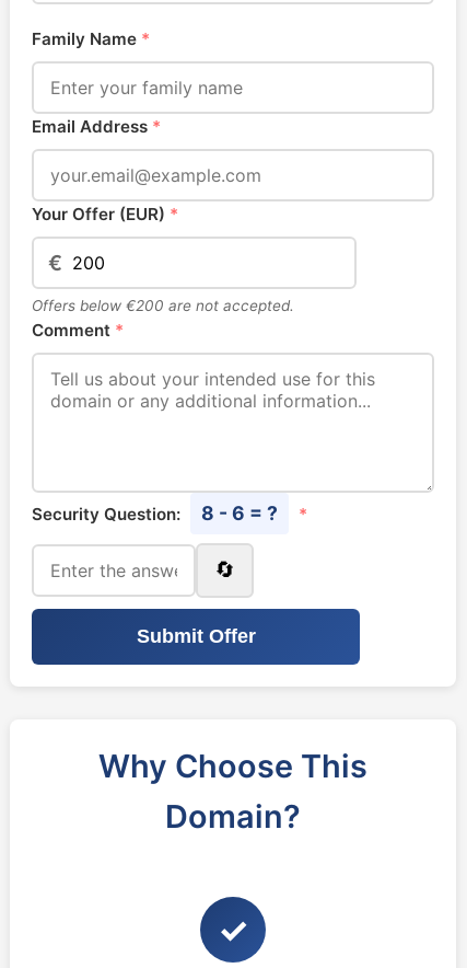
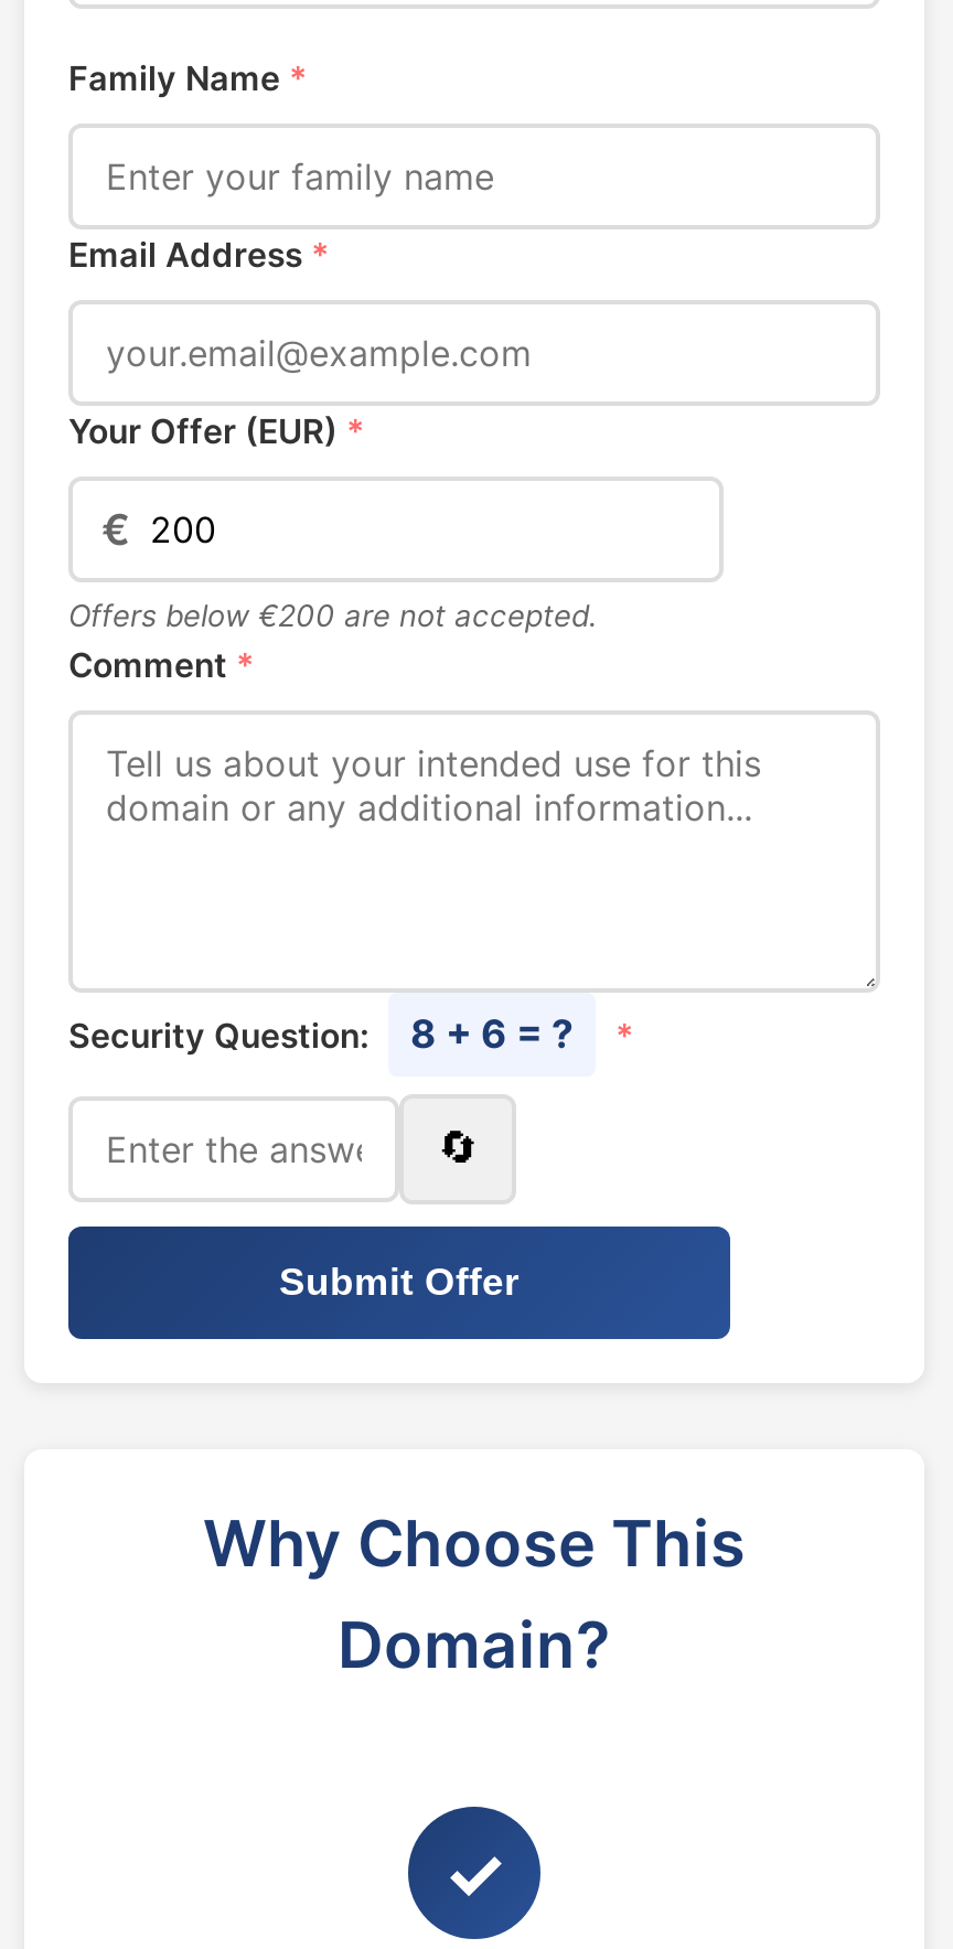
[201,502,278,525] 8 - 6 = ? -> [410,1010,574,1057] 8 + 6 = ?

